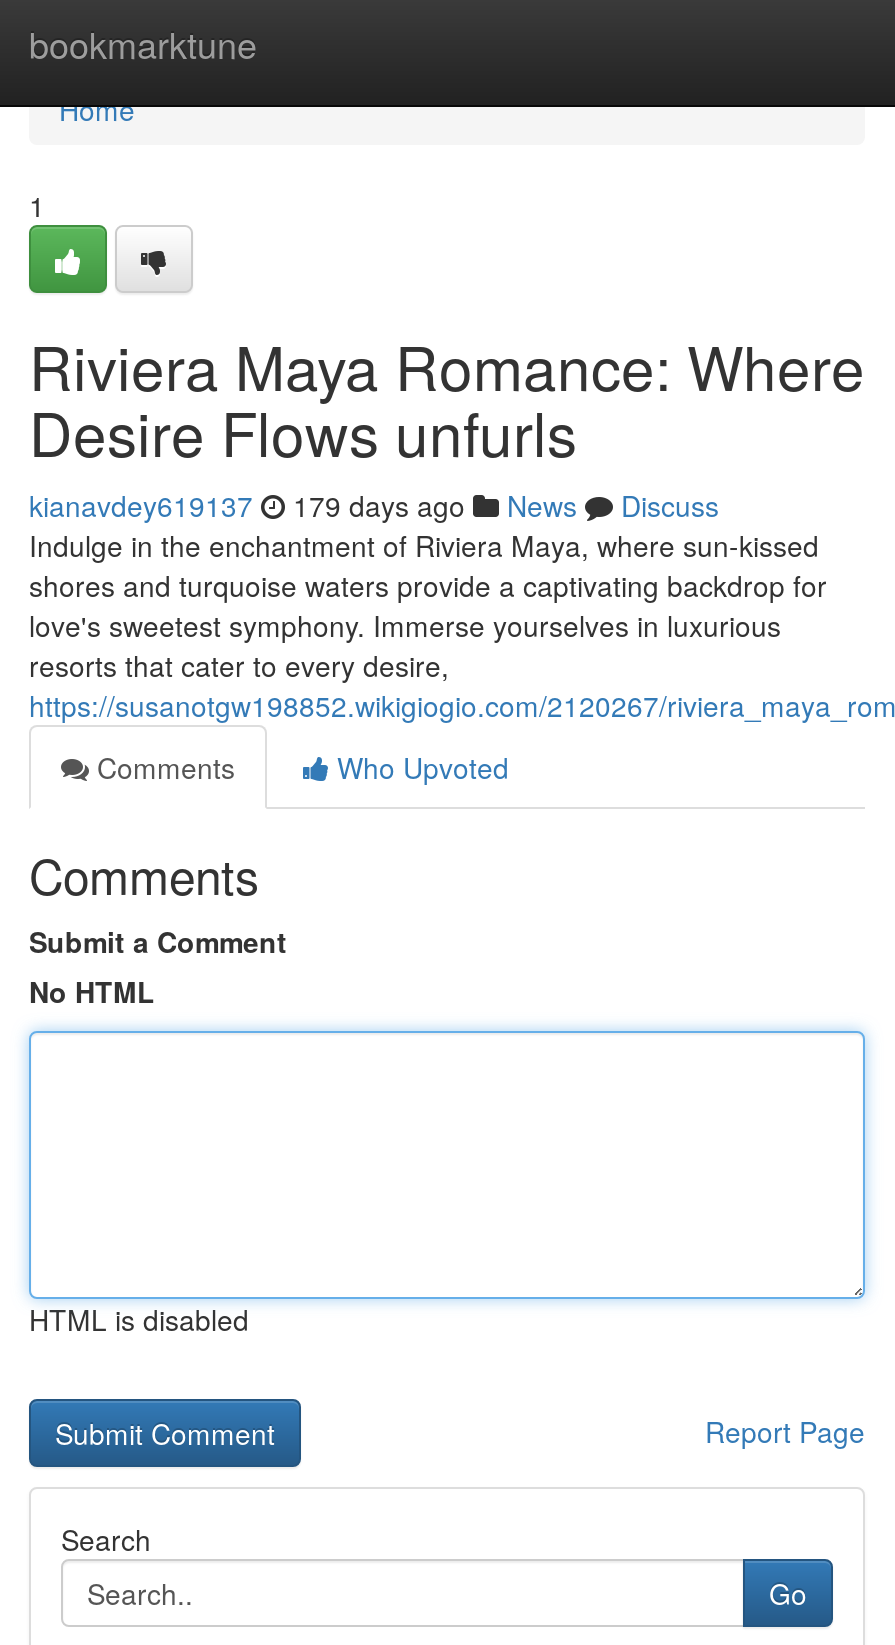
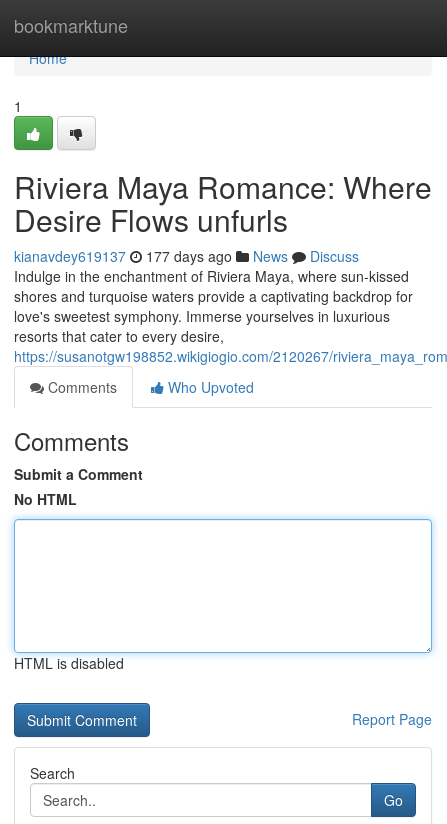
[29,485,719,525] kianavdey619137 179 days ago News Discuss -> [14,246,359,266] kianavdey619137 177 days ago News Discuss

